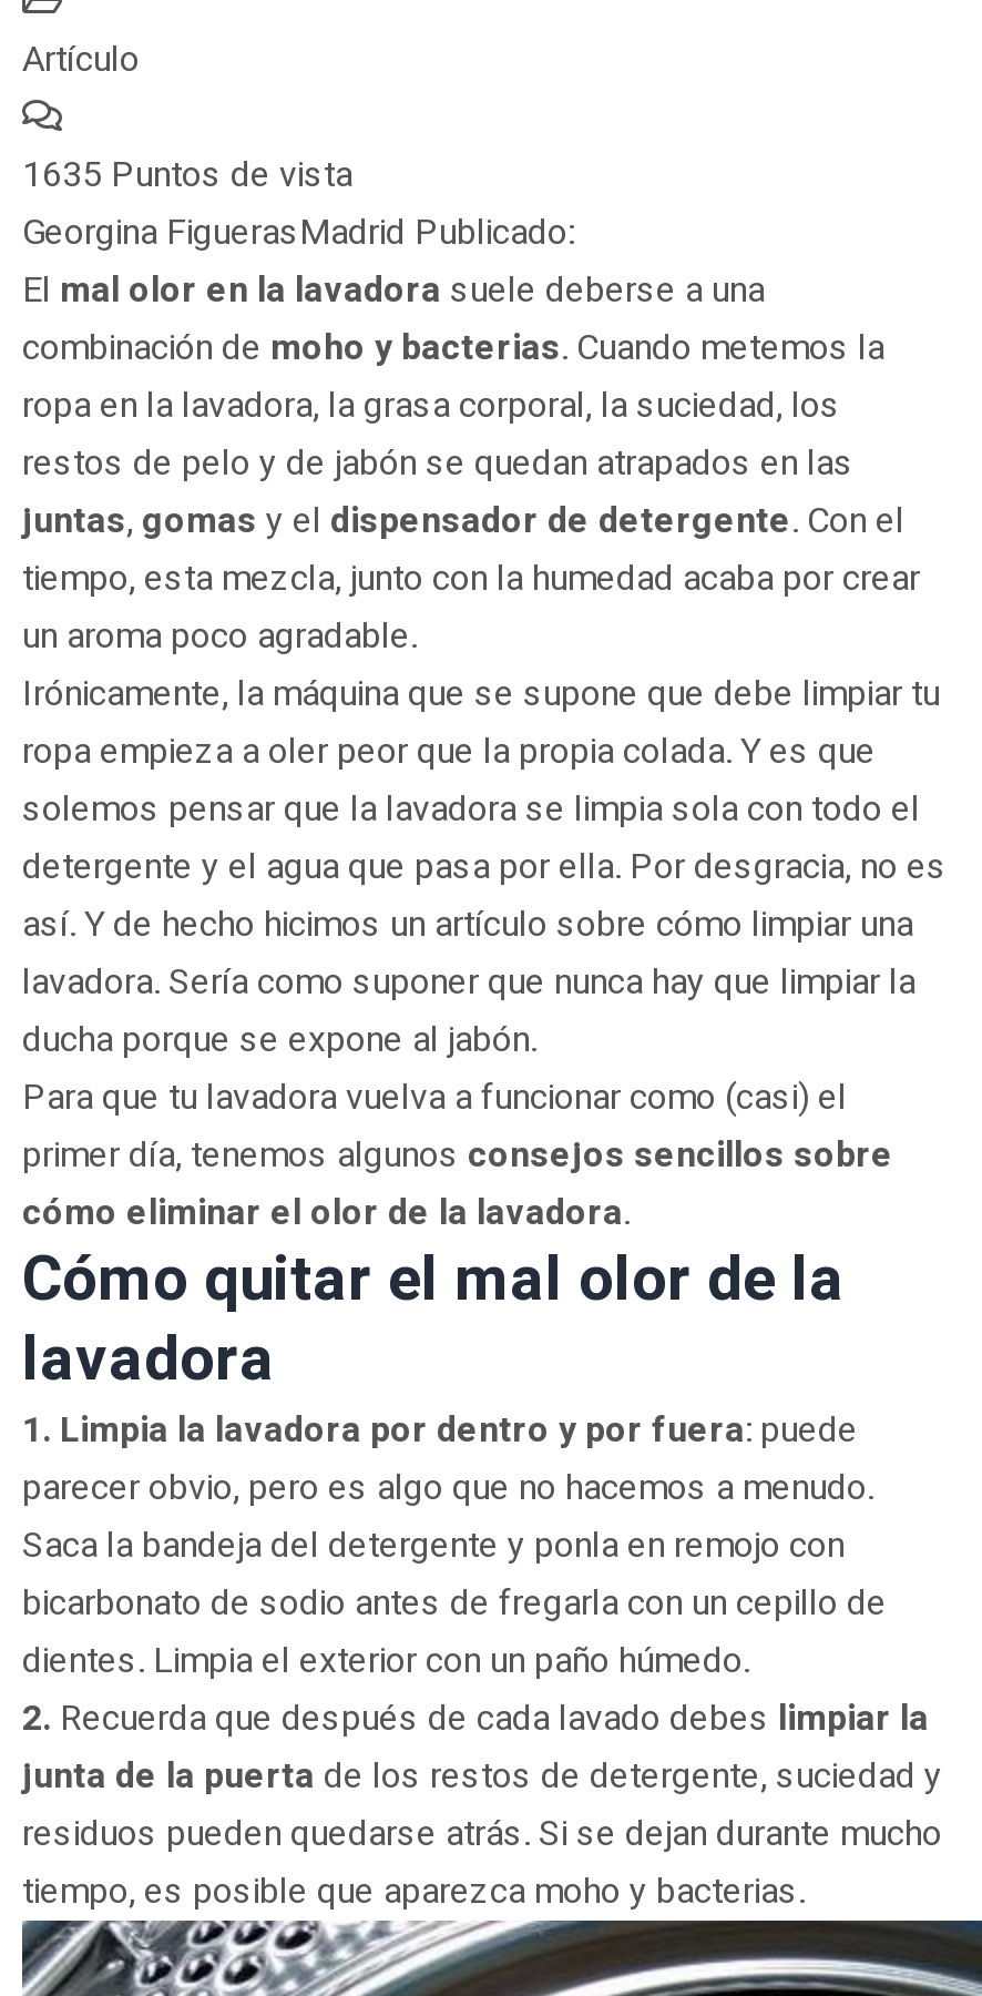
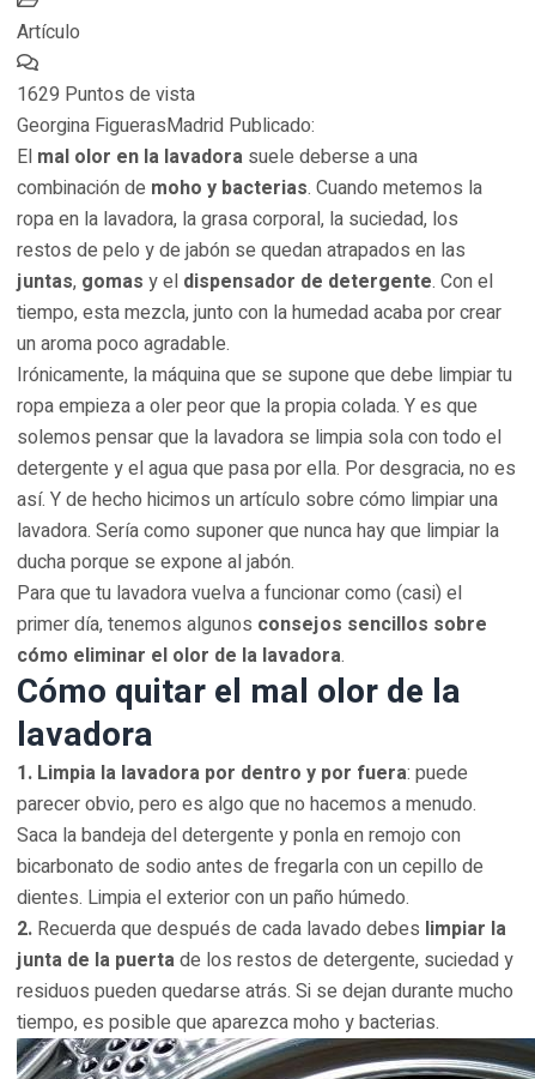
[22,149,352,202] 1635 Puntos de vista -> [17,80,195,109] 1629 Puntos de vista

